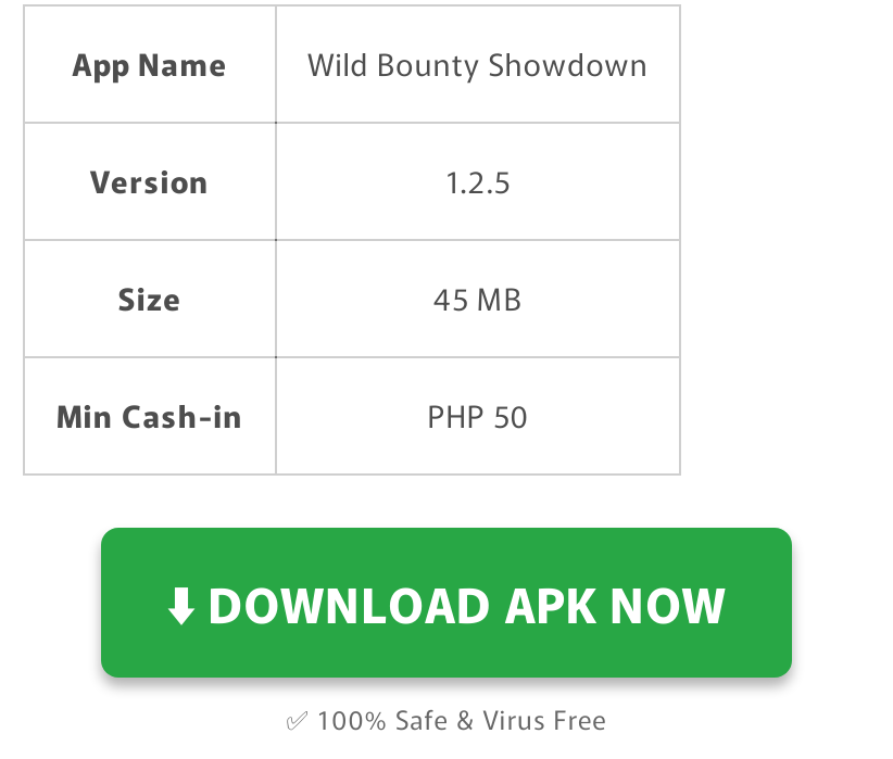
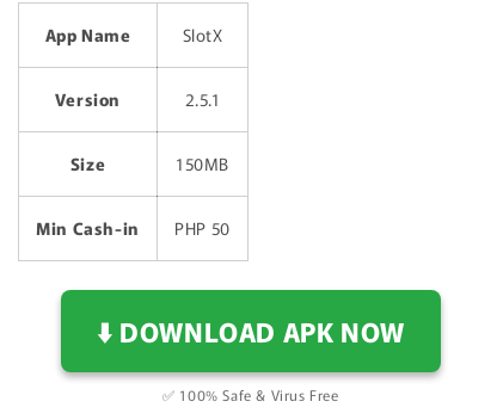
[307,41,649,84] Wild Bounty Showdown -> [182,23,223,46] SlotX
[445,158,511,202] 1.2.5 -> [185,87,220,111] 2.5.1
[433,276,523,319] 45 MB -> [176,151,229,175] 150MB

